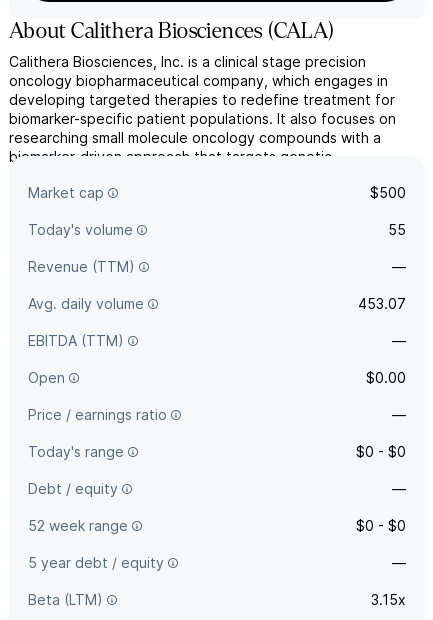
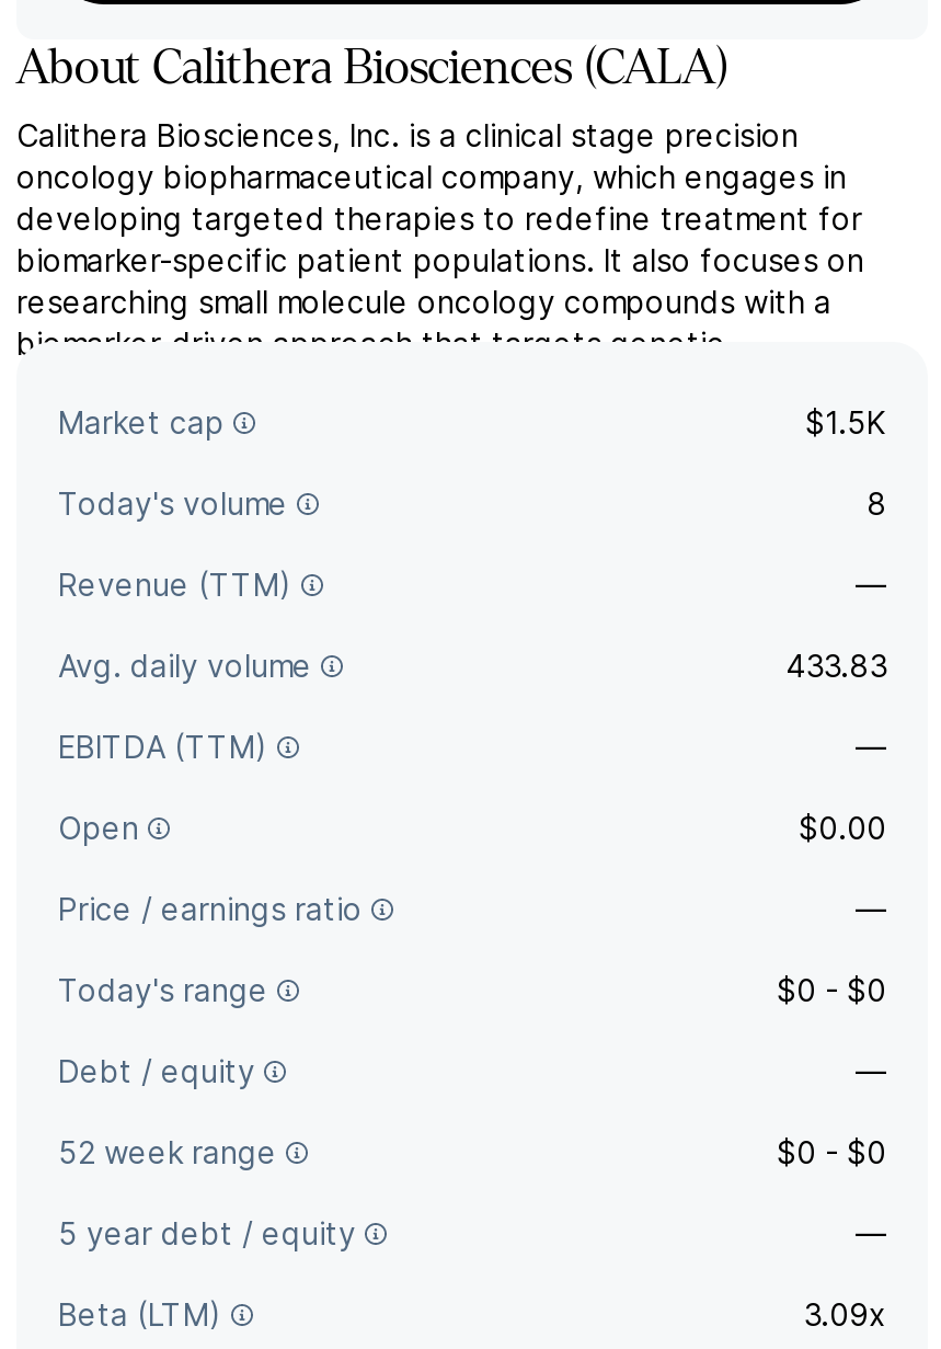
[370,184,406,201] $500 -> [805,403,886,441] $1.5K
[388,221,406,238] 55 -> [867,484,886,522] 8
[358,295,406,312] 453.07 -> [785,647,886,684] 433.83
[371,591,406,608] 3.15x -> [803,1295,886,1333] 3.09x

